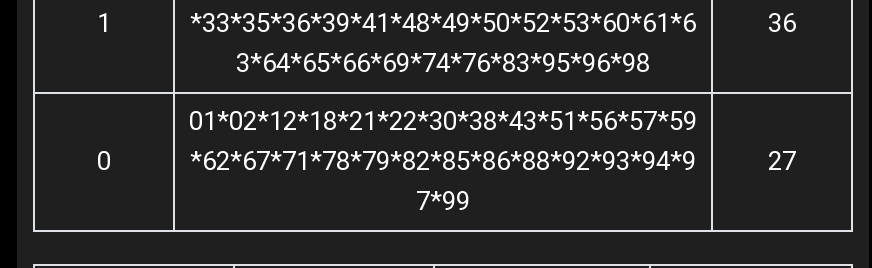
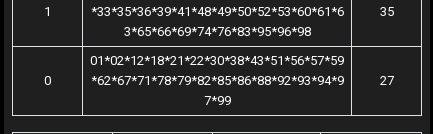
[768,7,796,37] 36 -> [379,4,393,19] 35
[236,47,650,77] 3*64*65*66*69*74*76*83*95*96*98 -> [123,24,310,39] 3*65*66*69*74*76*83*95*96*98

